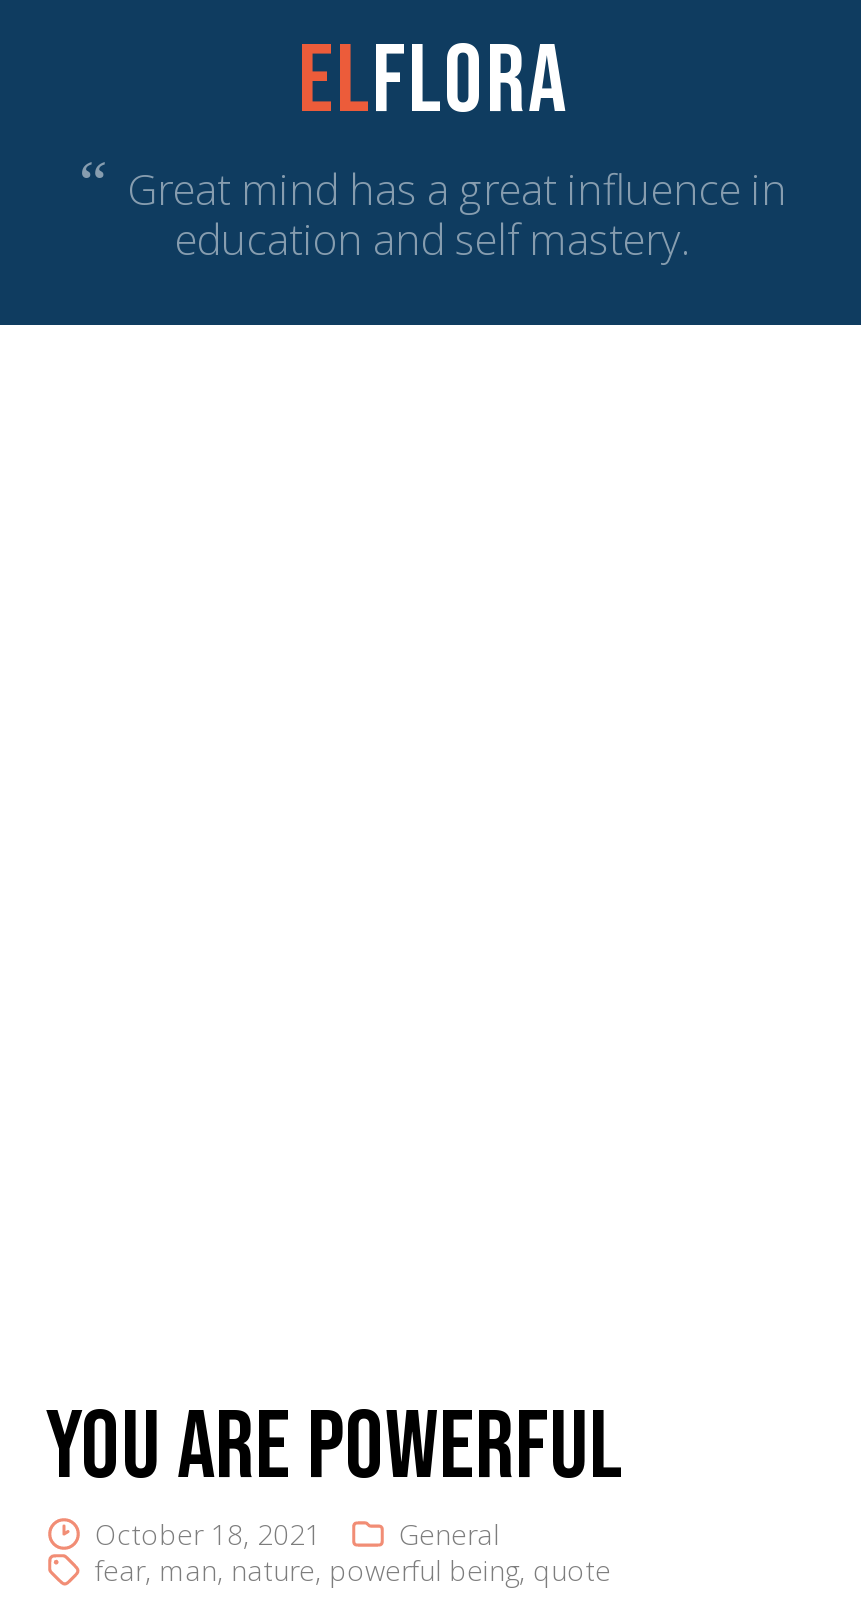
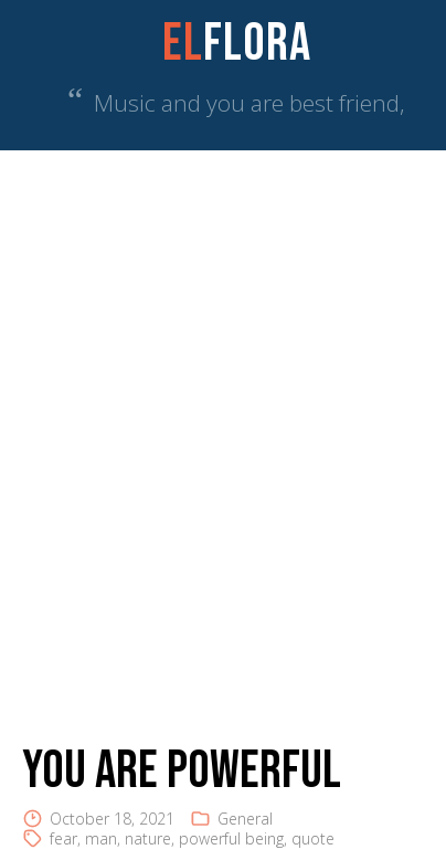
[79,147,787,267] “ Great mind has a great influence in | education and self mastery. -> [67,80,405,119] “ Music and you are best friend,

